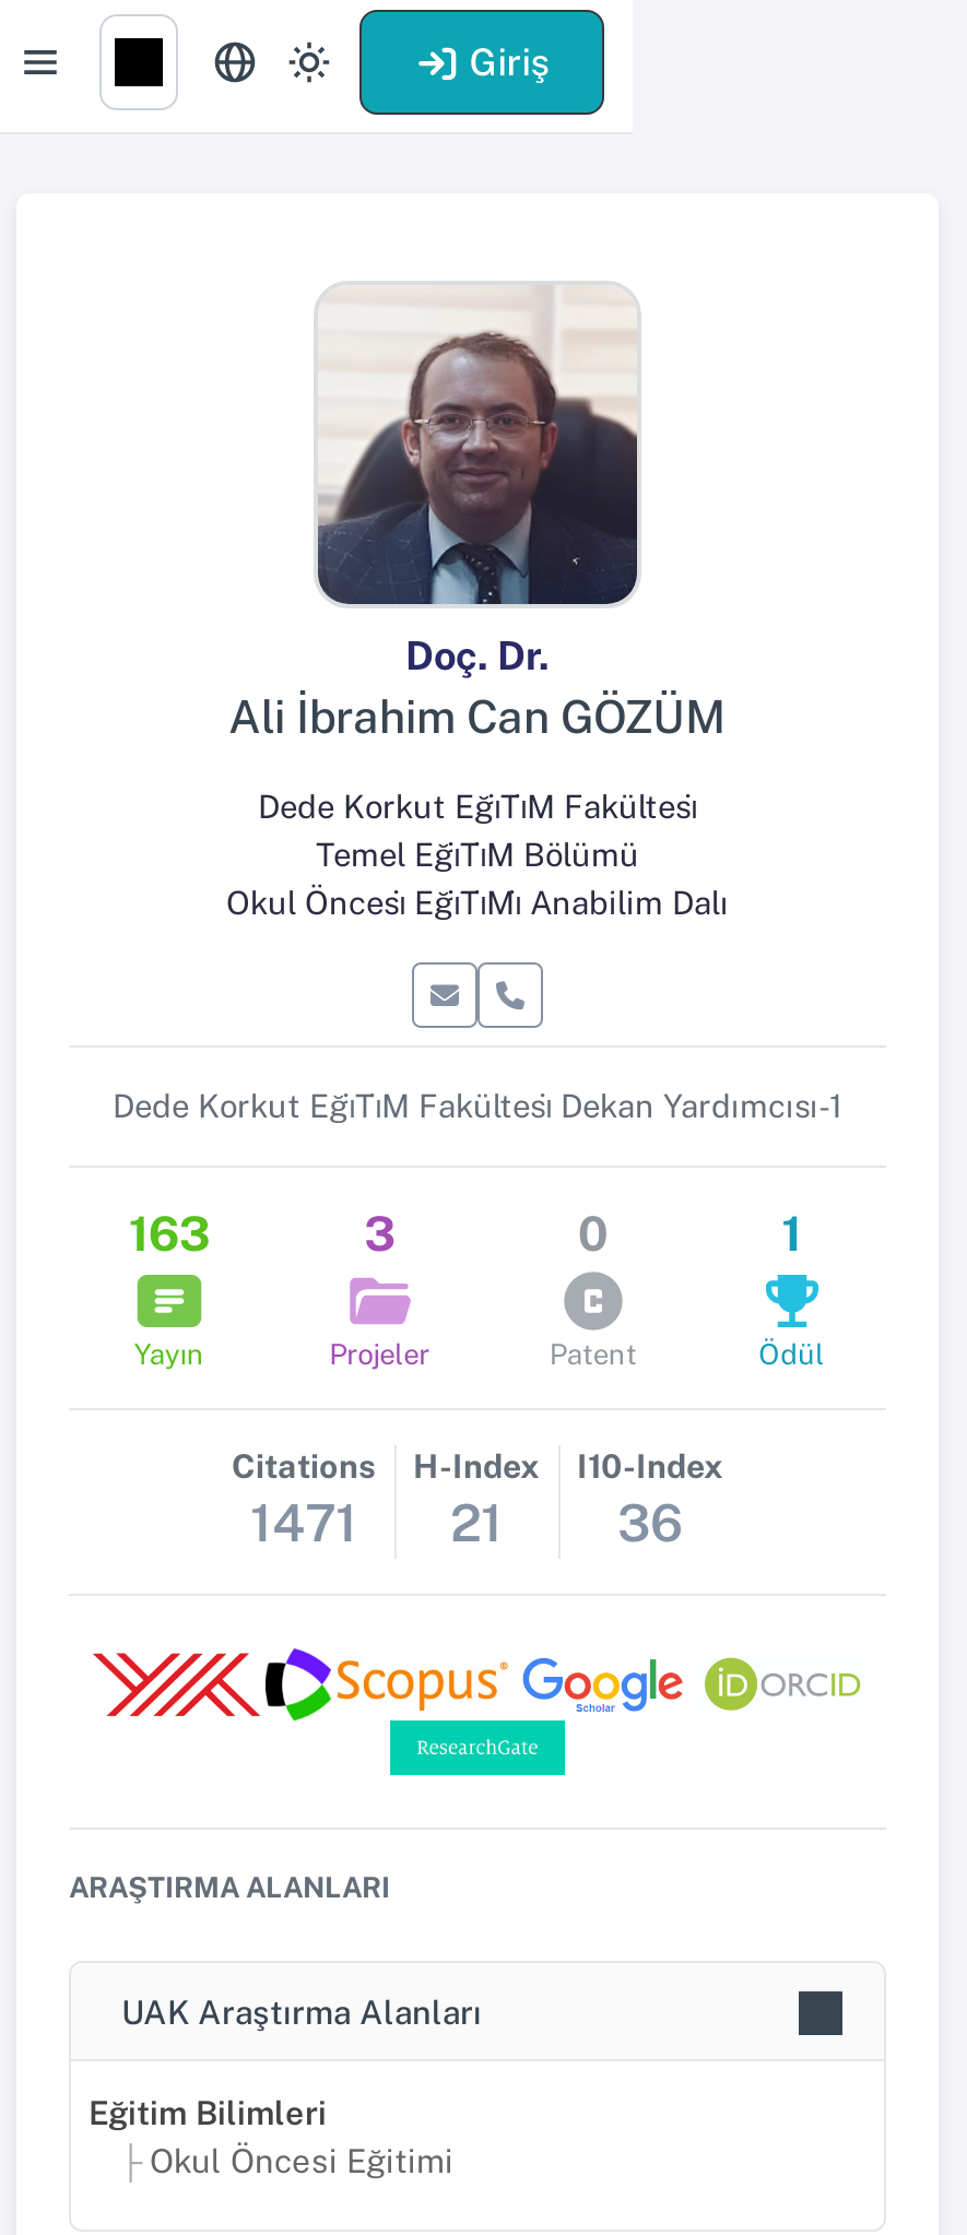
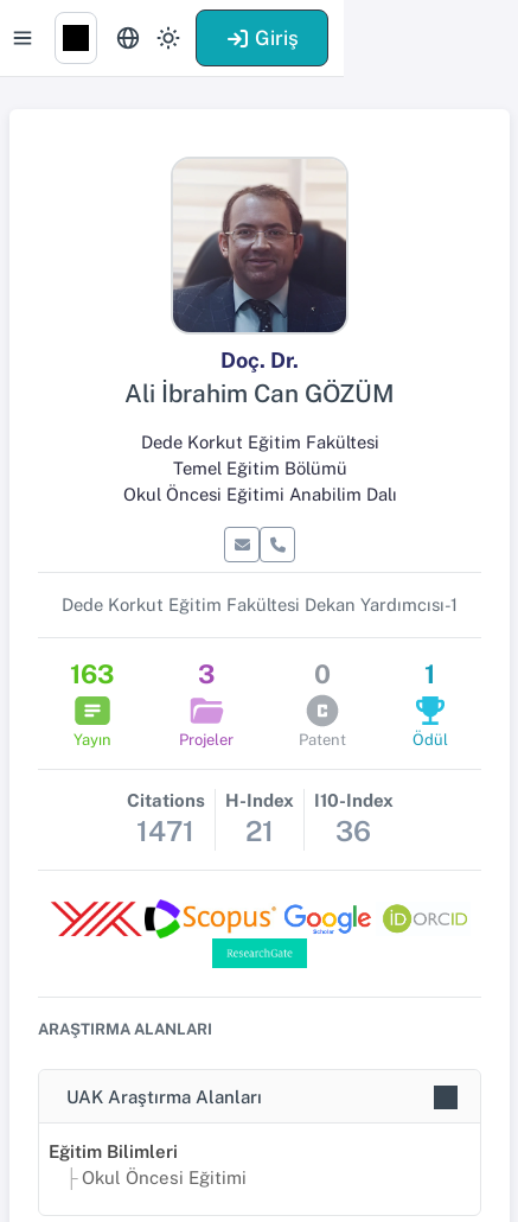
[258,788,697,825] Dede Korkut Eği̇Ti̇M Fakültesi̇ -> [140,432,379,452] Dede Korkut Eğitim Fakültesi
[316,836,639,873] Temel Eği̇Ti̇M Bölümü -> [172,458,347,478] Temel Eğitim Bölümü
[226,884,729,921] Okul Öncesi̇ Eği̇Ti̇Mi̇ Anabilim Dalı -> [123,484,397,504] Okul Öncesi Eğitimi Anabilim Dalı
[113,1087,842,1124] Dede Korkut Eği̇Ti̇M Fakültesi̇ Dekan Yardımcısı-1 -> [62,594,458,615] Dede Korkut Eğitim Fakültesi Dekan Yardımcısı-1

